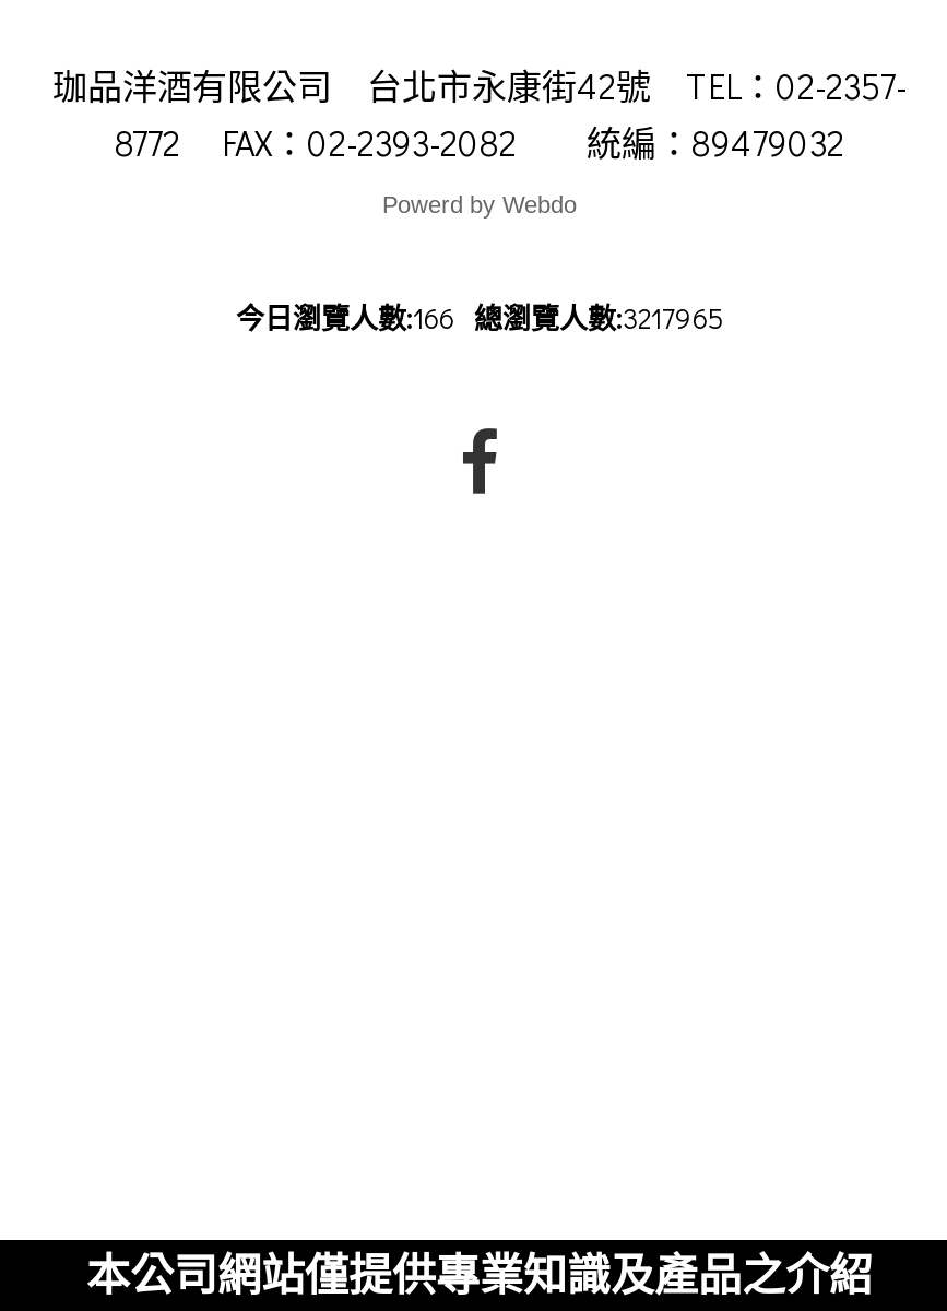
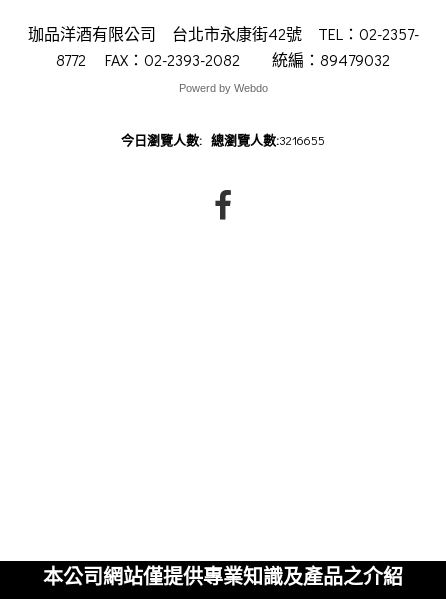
[236,300,723,337] 今日瀏覽人數:166總瀏覽人數:3217965 -> [121,131,325,148] 今日瀏覽人數: 總瀏覽人數:3216655

